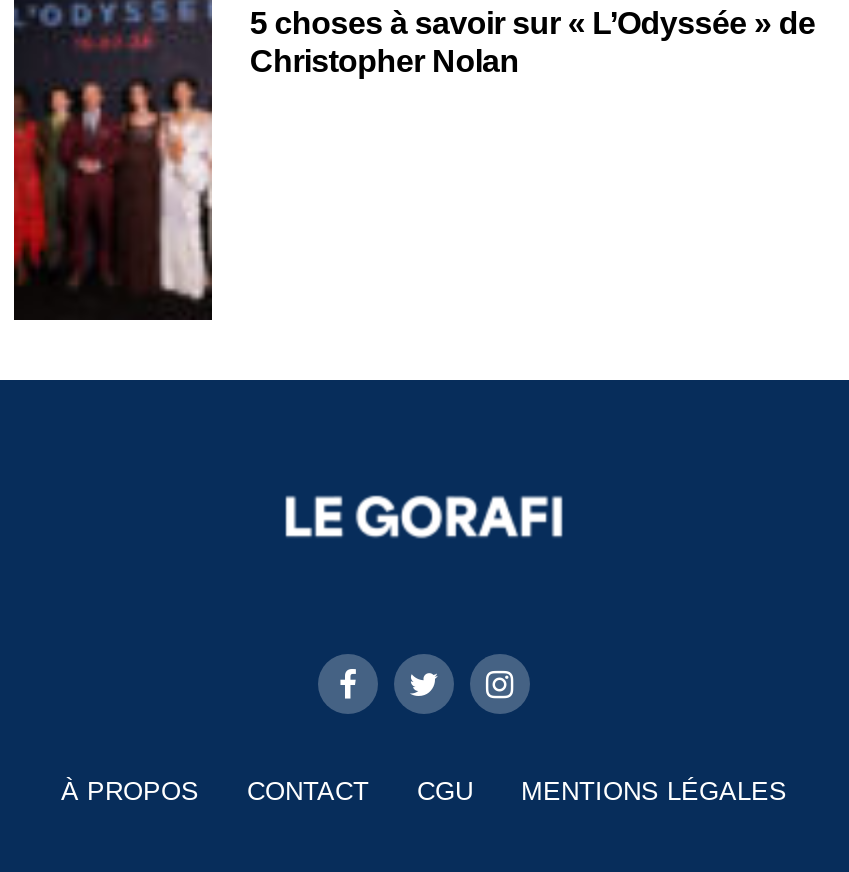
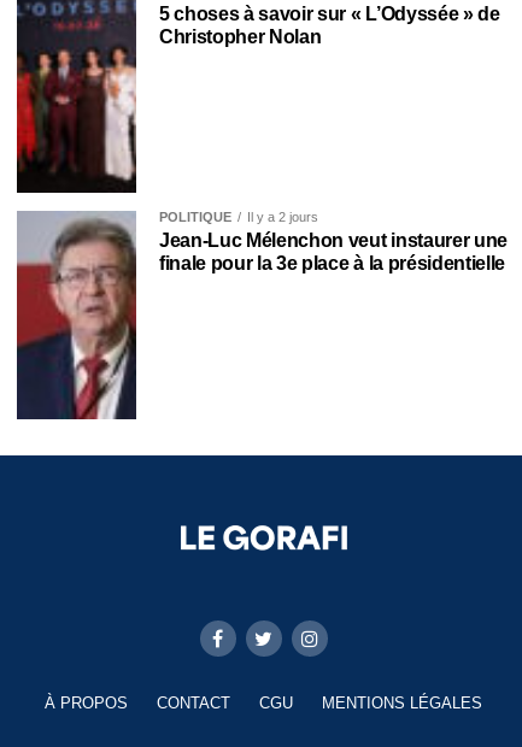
none -> [16,210,508,420] [image] | POLITIQUE | Il y a 2 jours | Jean-Luc Mélenchon veut instaurer une | finale pour la 3e place à la présidentielle

